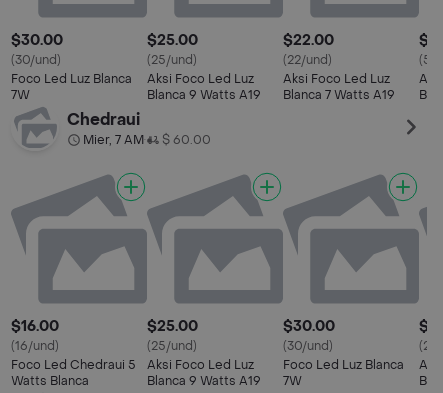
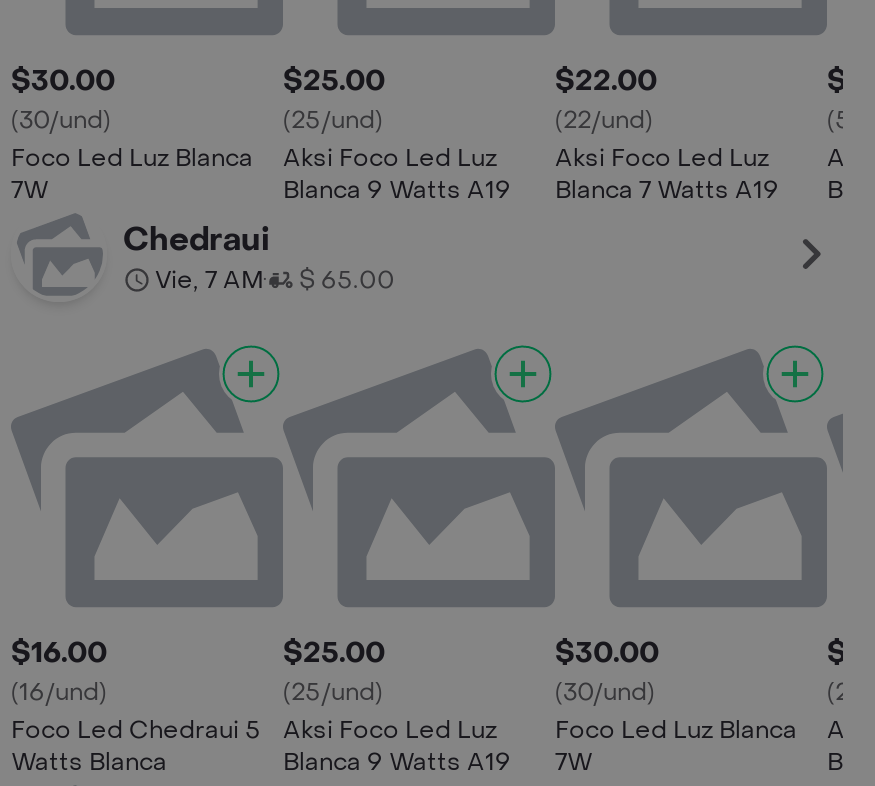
[83,132,144,148] Mier, 7 AM -> [155,264,263,296] Vie, 7 AM
[162,132,211,148] $ 60.00 -> [299,264,395,296] $ 65.00

